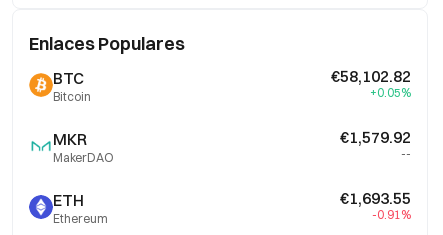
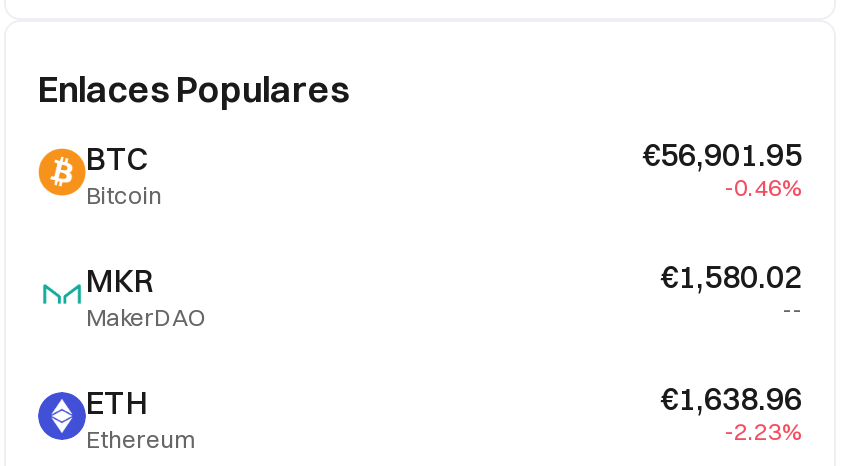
[331,66,411,86] €58,102.82 -> [642,134,802,174] €56,901.95
[370,85,411,100] +0.05% -> [724,172,802,202] -0.46%
[340,127,411,147] €1,579.92 -> [660,256,802,296] €1,580.02
[340,188,411,208] €1,693.55 -> [660,378,802,418] €1,638.96
[372,207,411,222] -0.91% -> [724,416,802,446] -2.23%

